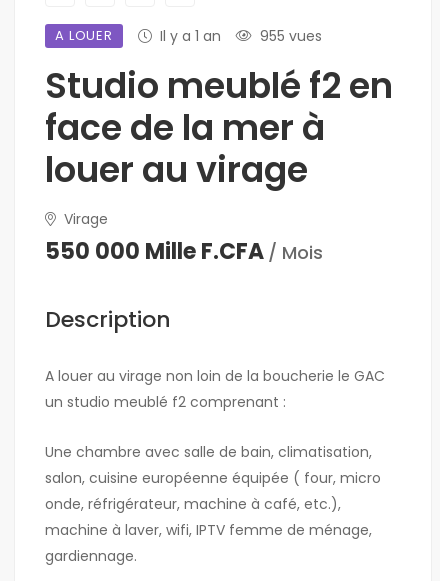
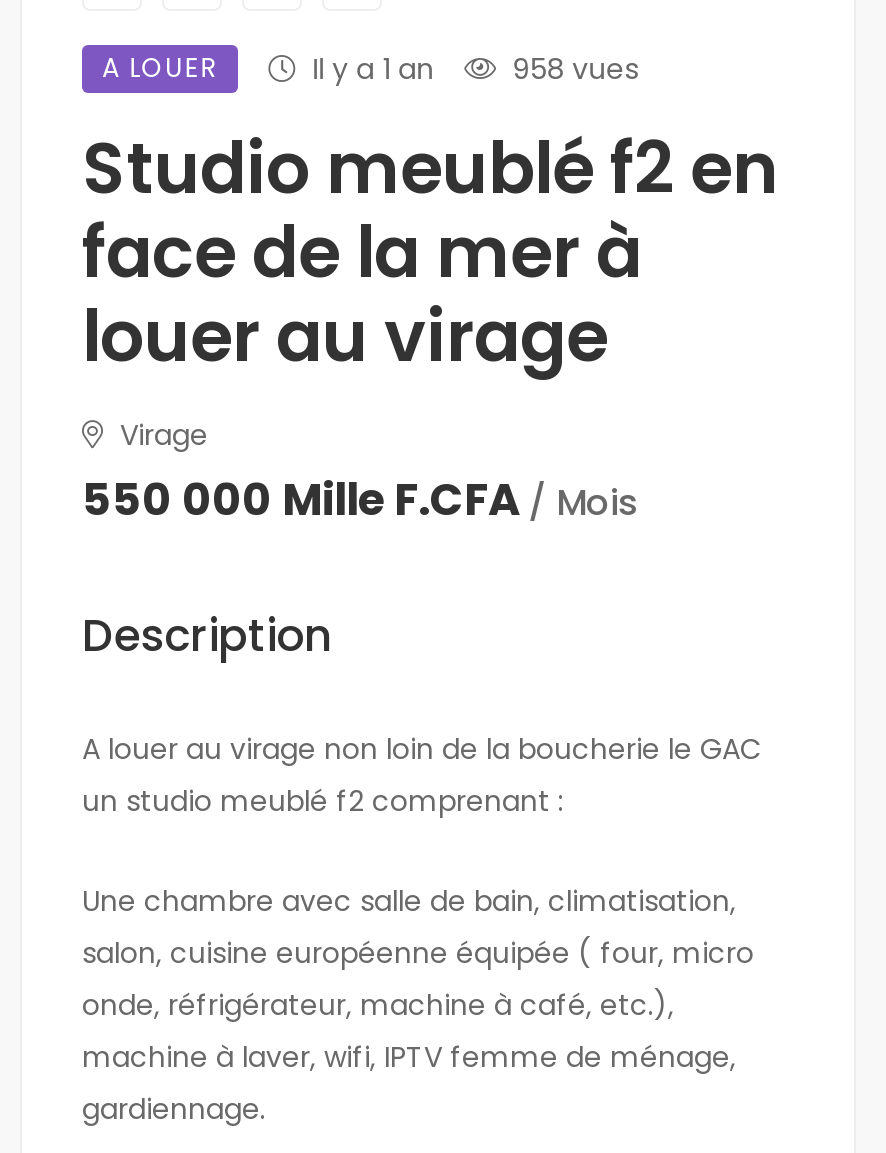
[260,26,322,46] 955 vues -> [512,49,638,89] 958 vues

